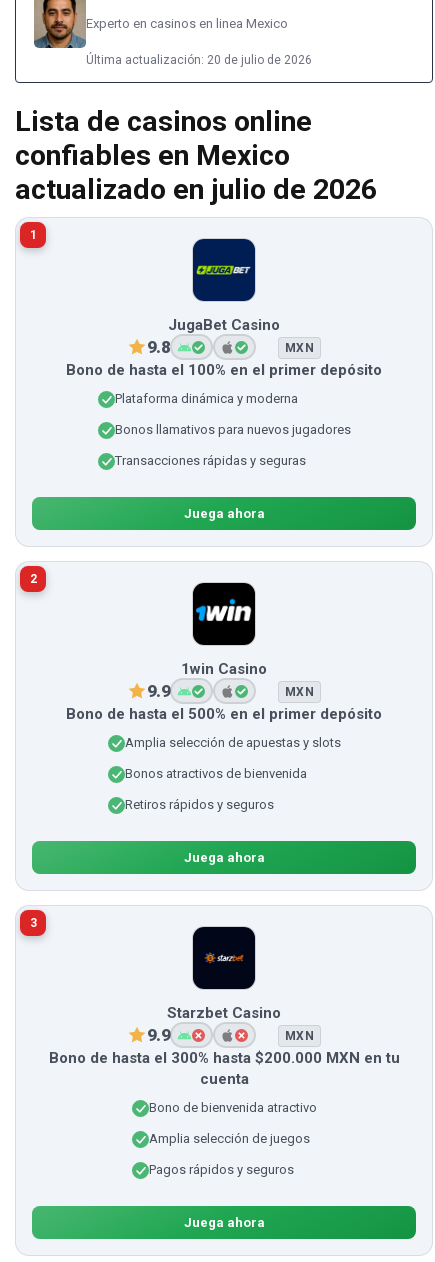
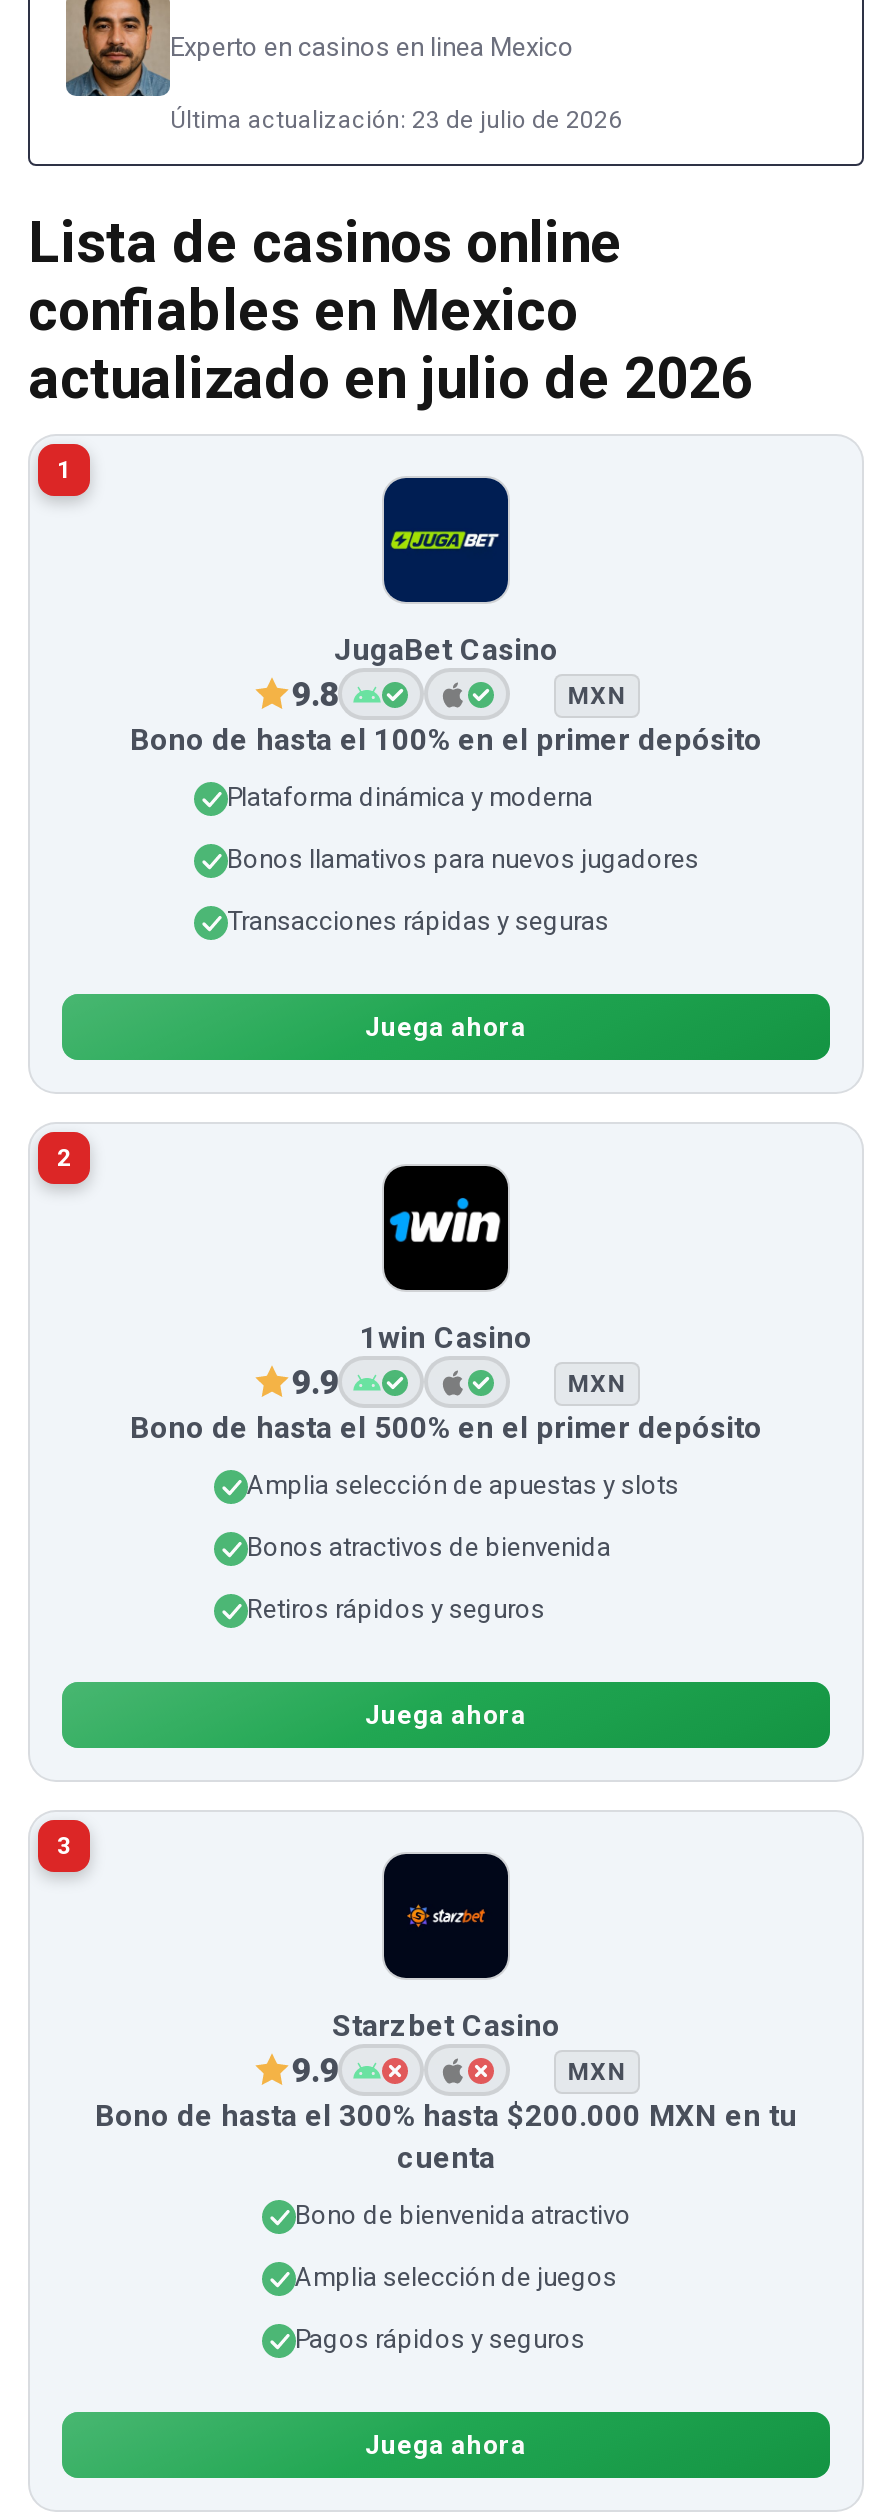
[86,53,312,67] Última actualización: 20 de julio de 2026 -> [170,106,622,134] Última actualización: 23 de julio de 2026

